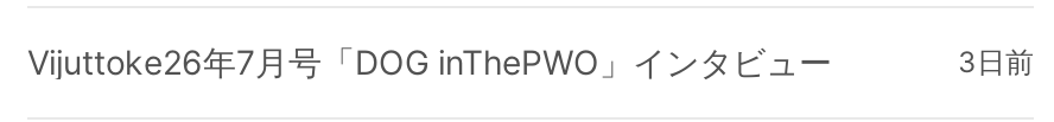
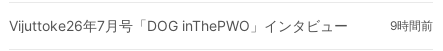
[958,44,1034,79] 3日前 -> [390,18,433,33] 9時間前

